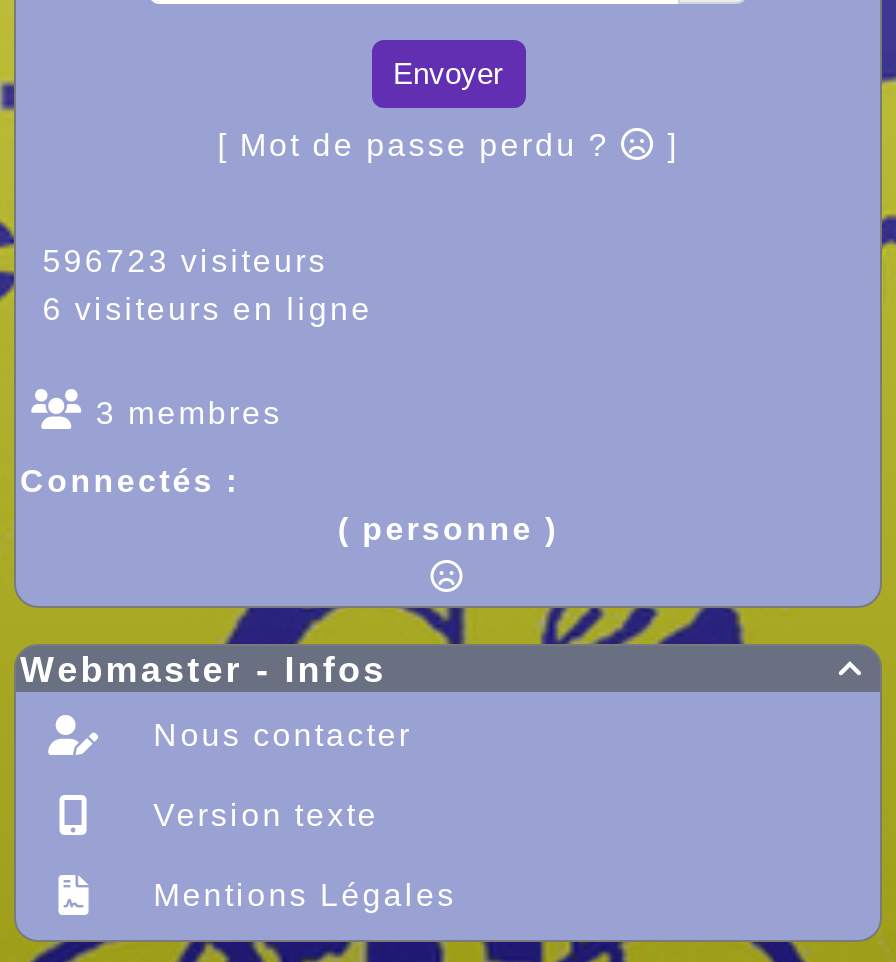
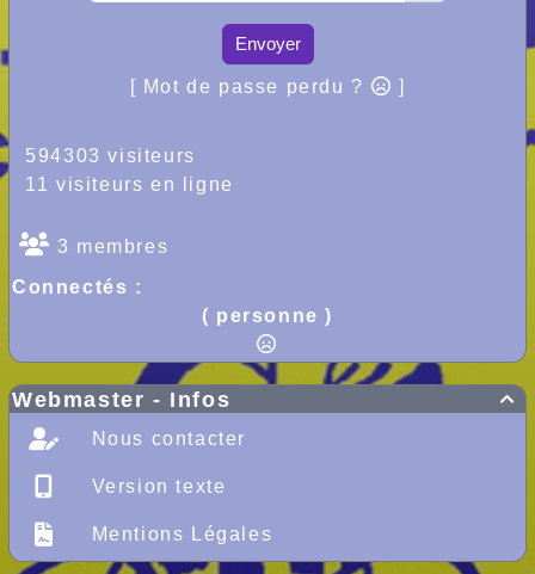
[20,245,328,279] 596723 visiteurs -> [12,146,196,166] 594303 visiteurs
[20,293,372,327] 6 visiteurs en ligne -> [12,175,234,195] 11 visiteurs en ligne

